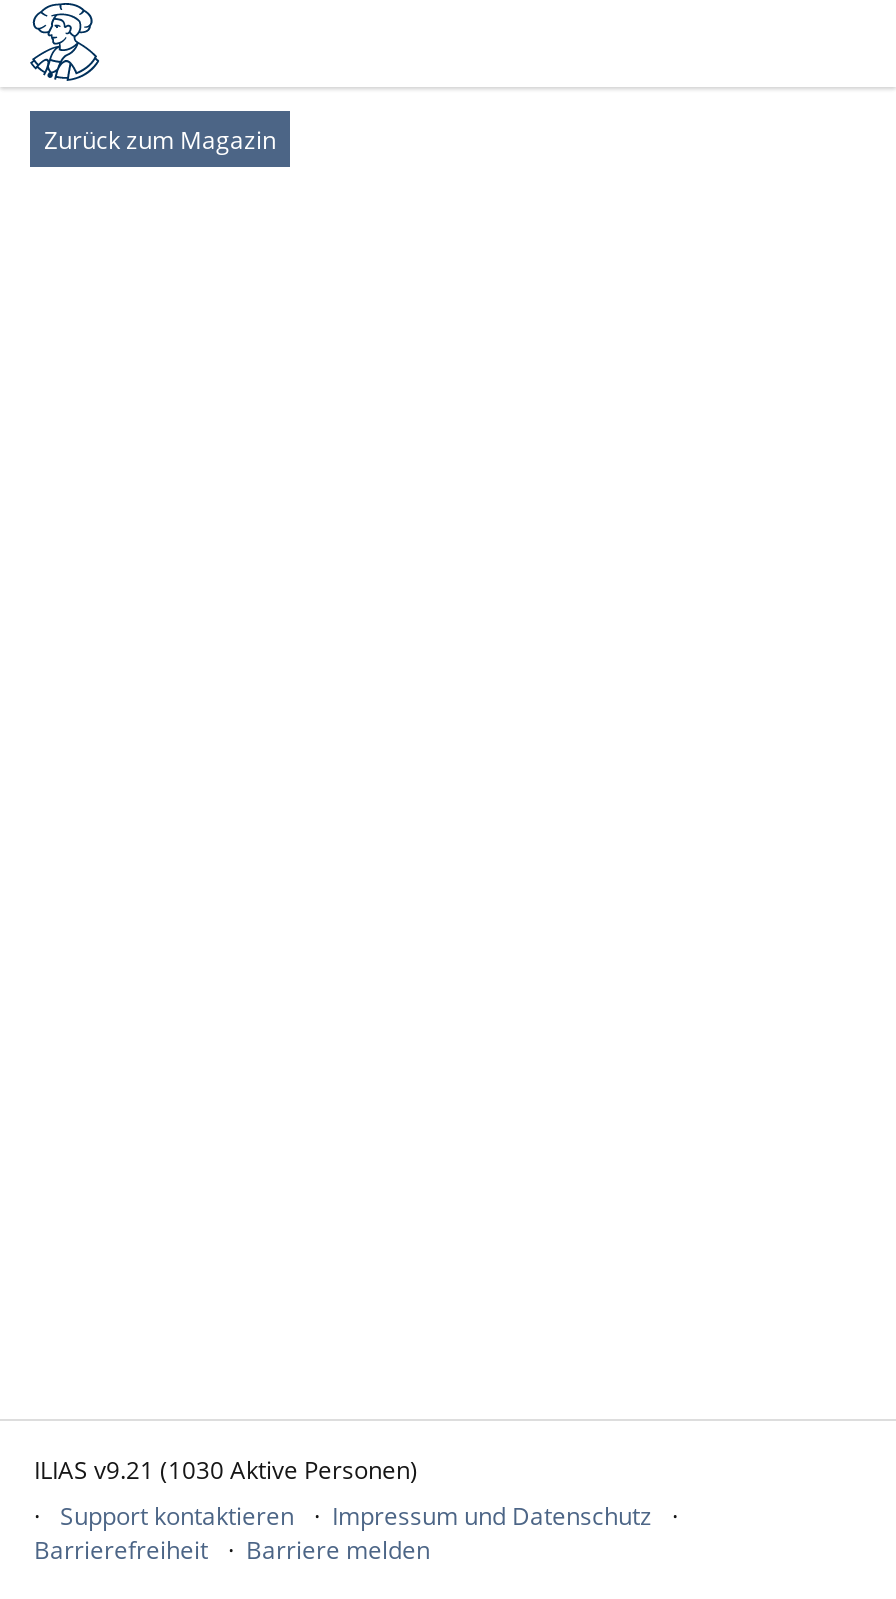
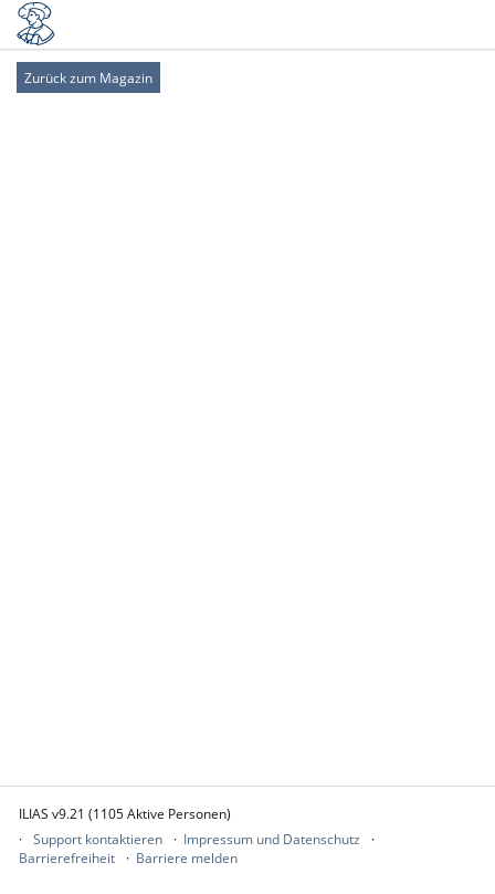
[34,1453,418,1487] ILIAS v9.21 (1030 Aktive Personen) -> [19,804,231,823] ILIAS v9.21 (1105 Aktive Personen)

